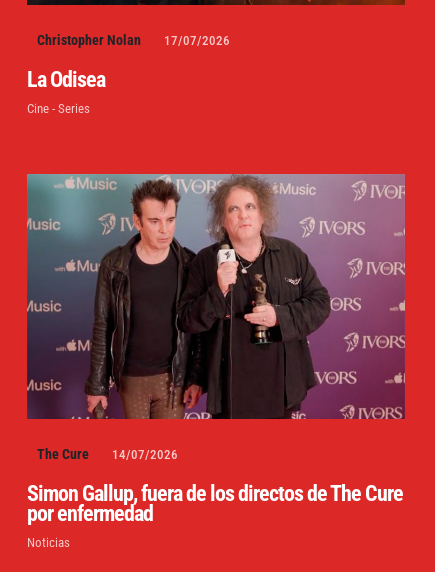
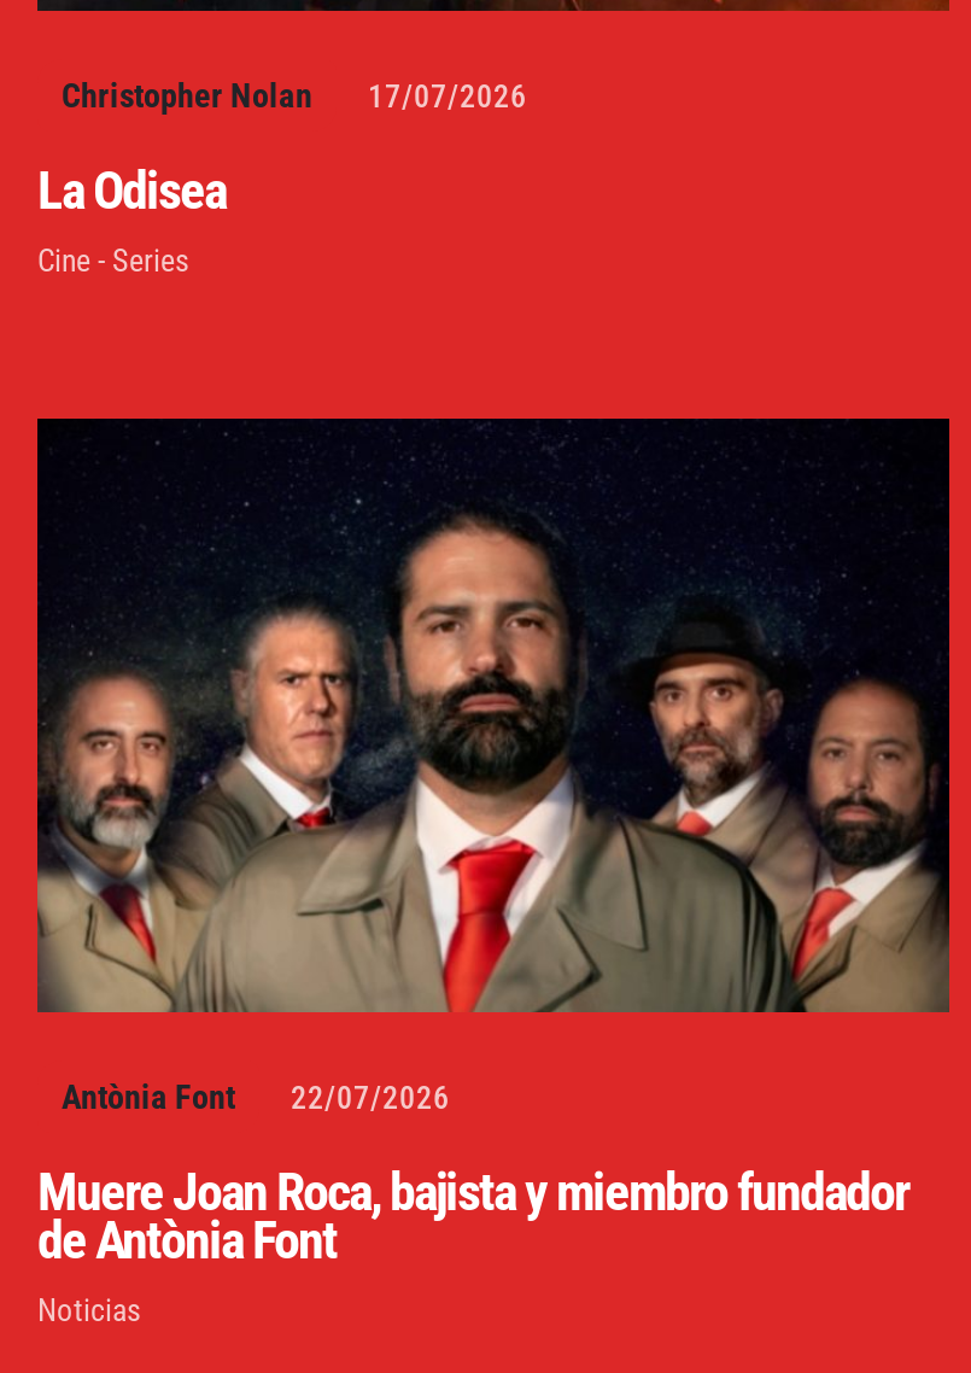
[26,173,406,462] [image] | The Cure | 14/07/2026 -> [35,415,952,1116] [image] | Antònia Font | 22/07/2026
[27,481,403,526] Simon Gallup, fuera de los directos de The Cure | por enfermedad -> [37,1161,908,1270] Muere Joan Roca, bajista y miembro fundador | de Antònia Font

